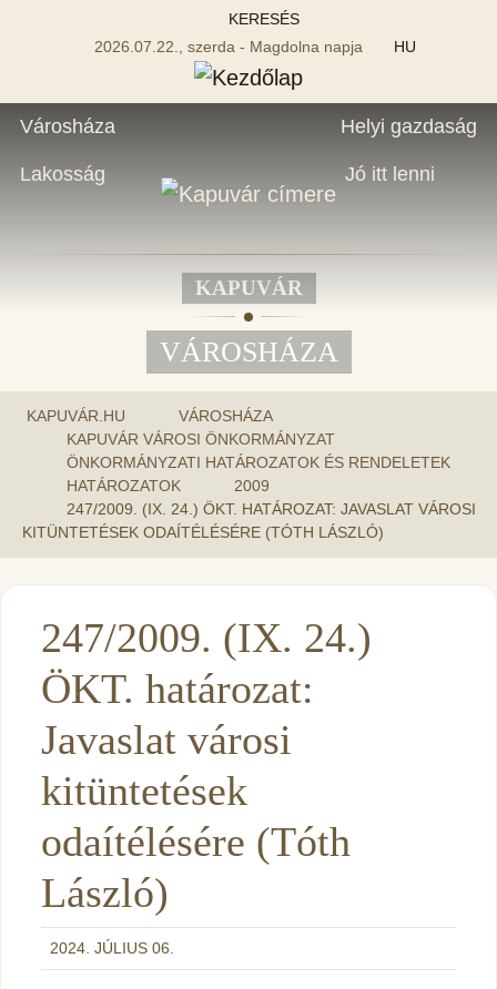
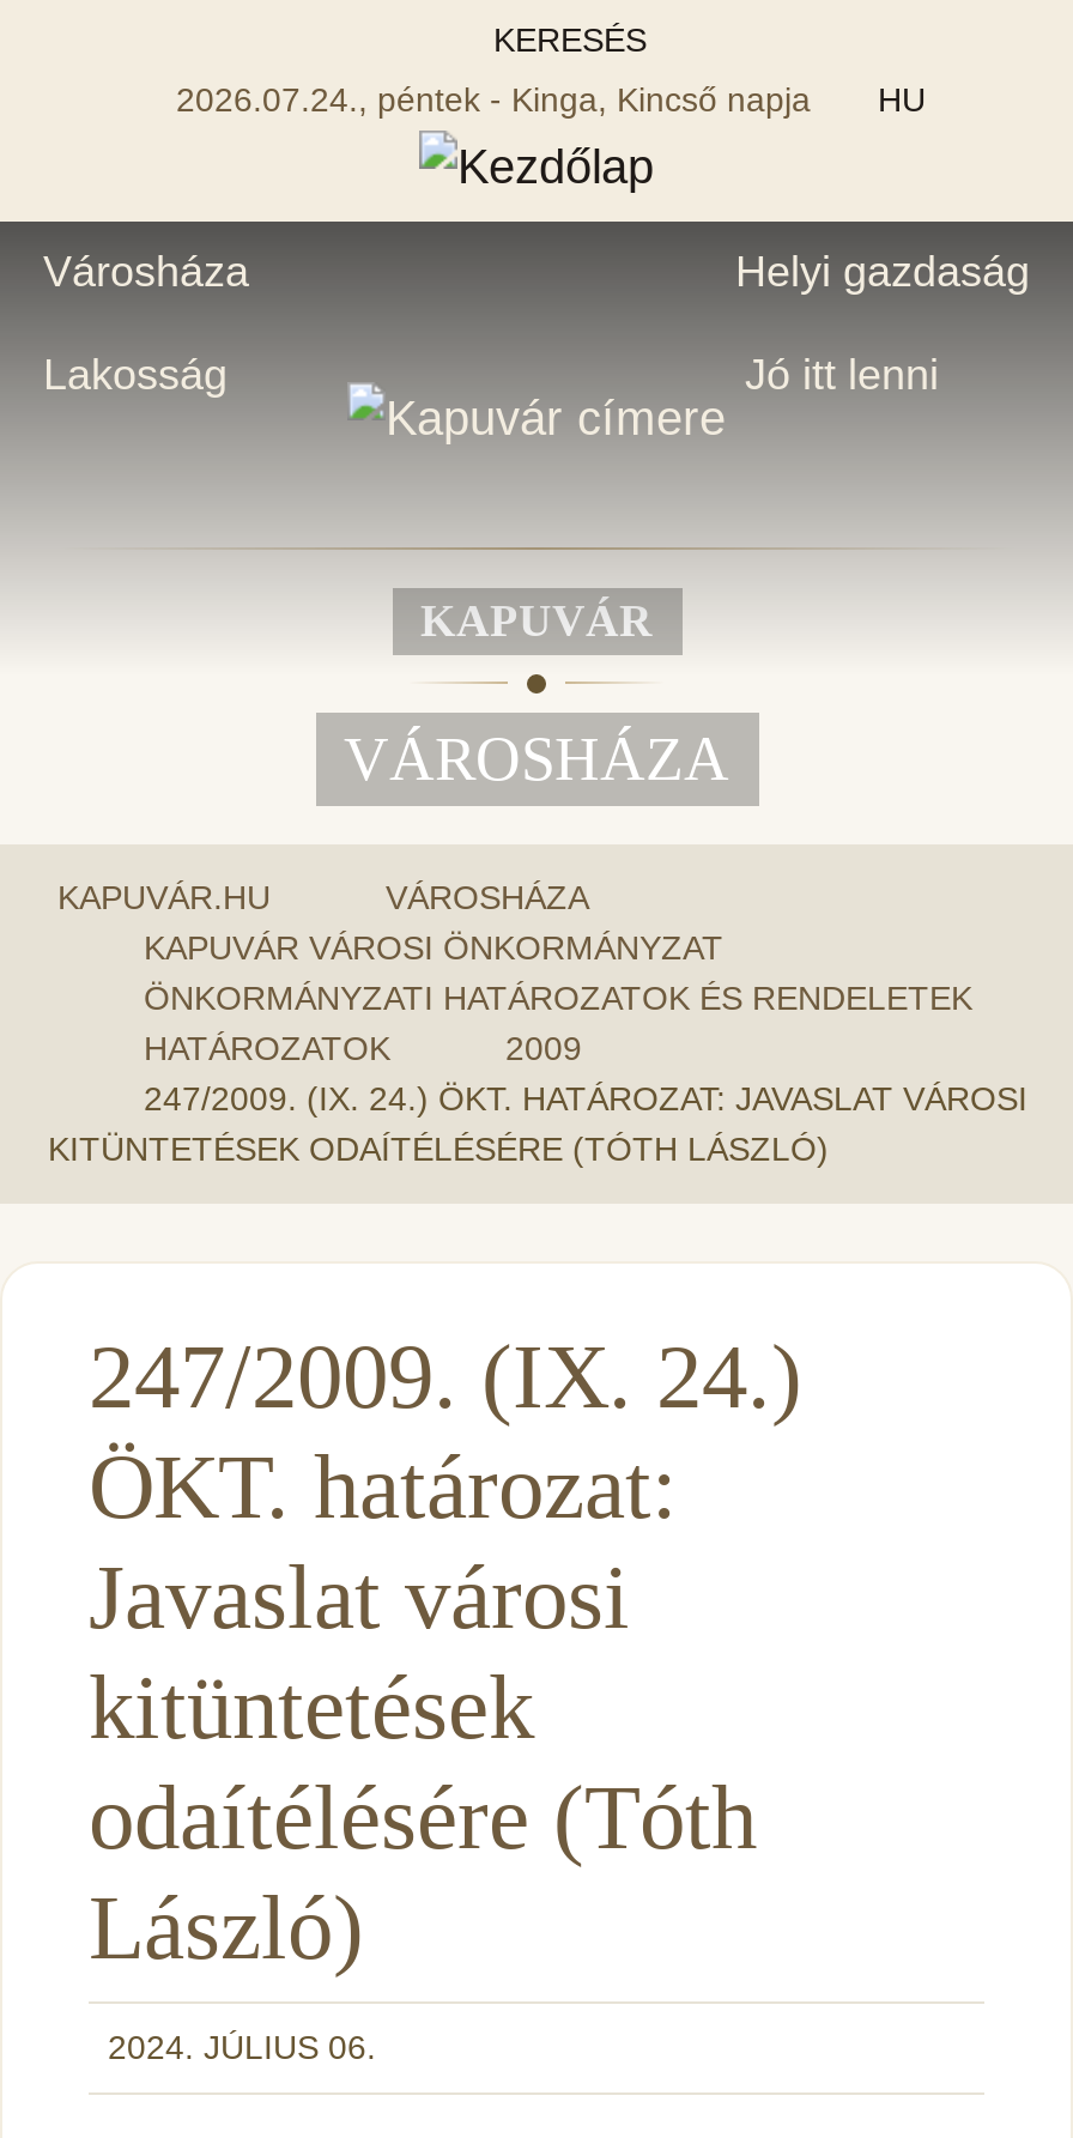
[94,38,367,55] 2026.07.22., szerda - Magdolna napja -> [176,80,820,119] 2026.07.24., péntek - Kinga, Kincső napja

